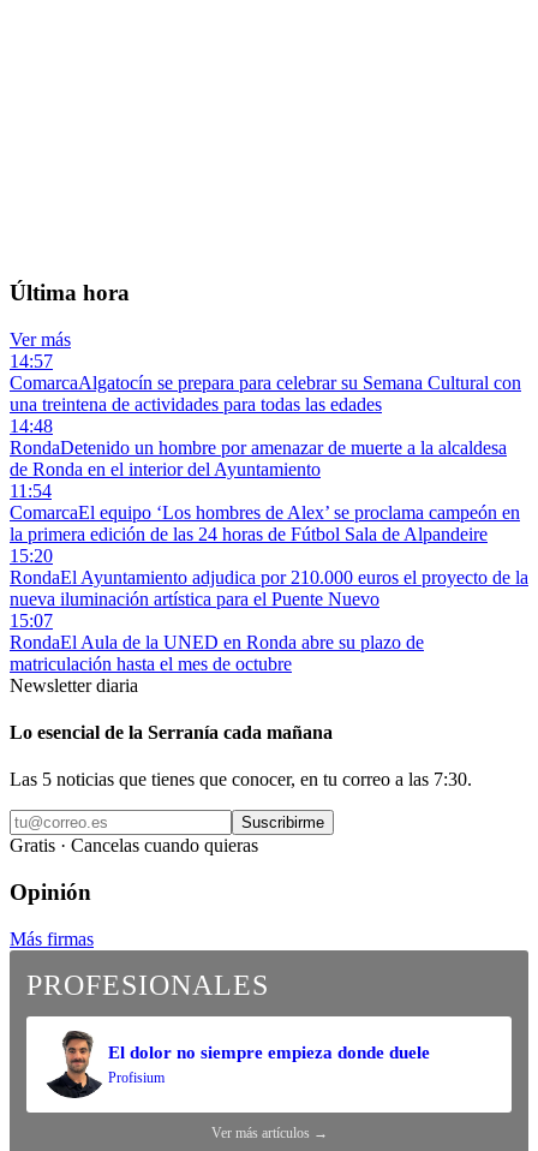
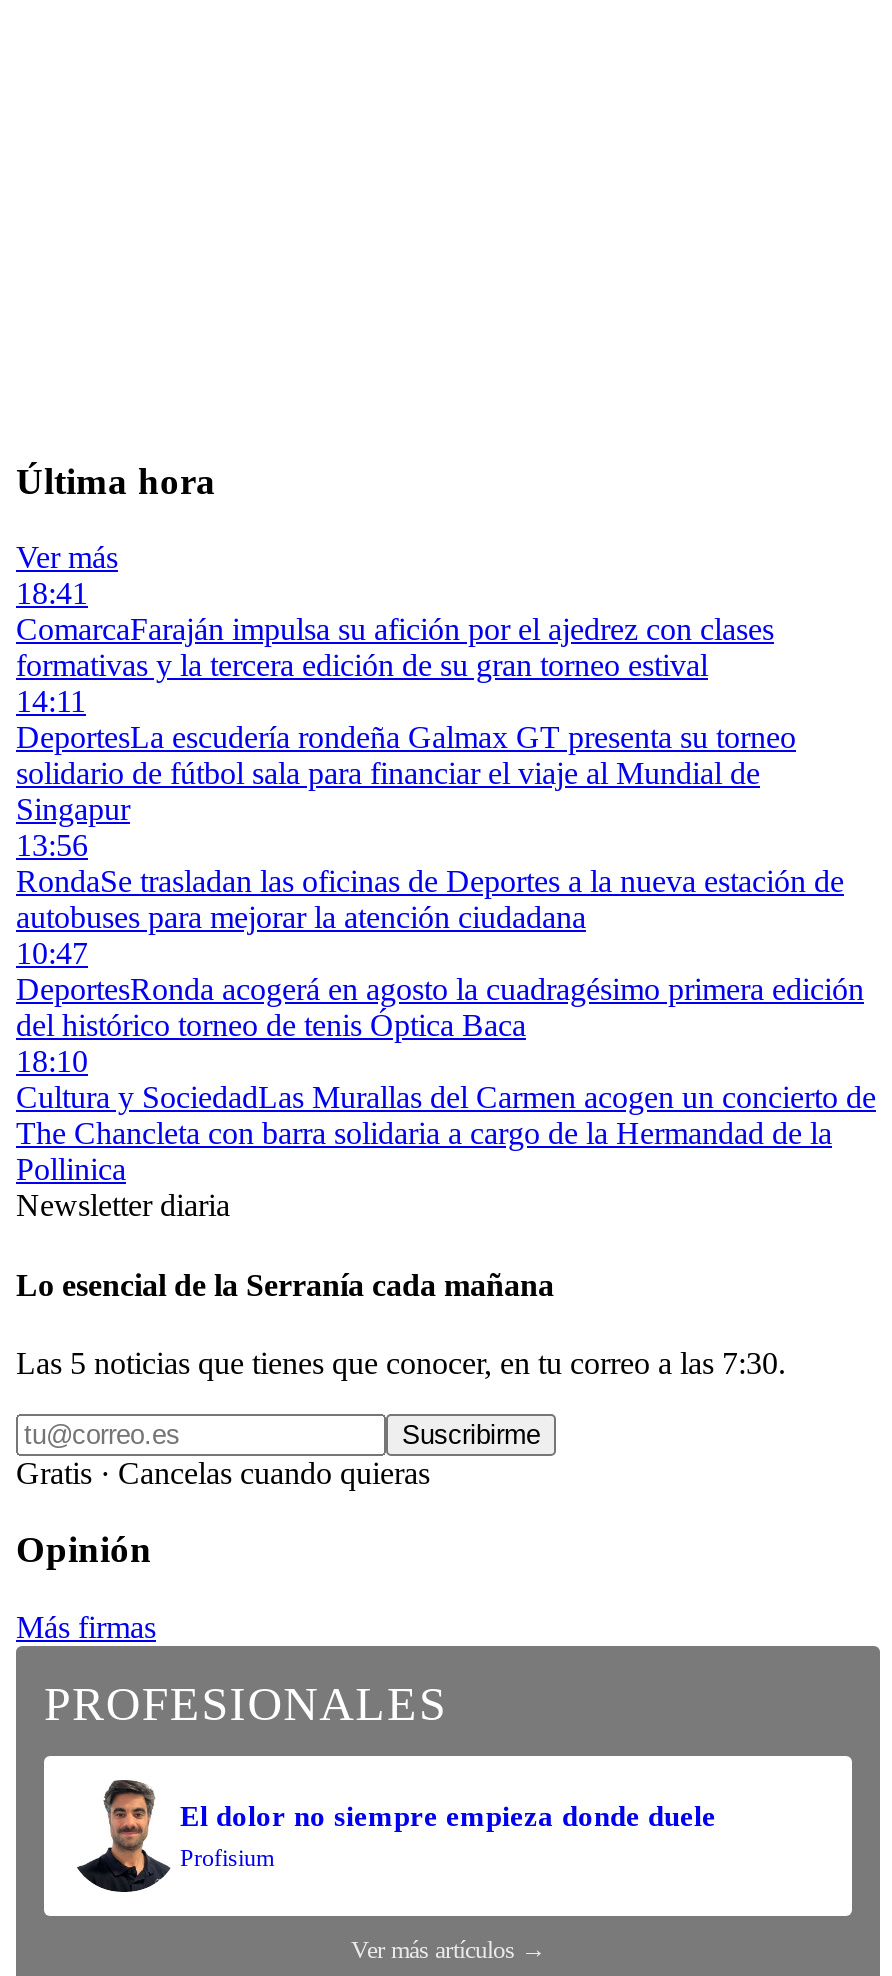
[10,351,528,674] 14:57 | ComarcaAlgatocín se prepara para celebrar su Semana Cultural con | una treintena de actividades para todas las edades | 14:48 | RondaDetenido un hombre por amenazar de muerte a la alcaldesa | de Ronda en el interior del Ayuntamiento | 11:54 | ComarcaEl equipo ‘Los hombres de Alex’ se proclama campeón en | la primera edición de las 24 horas de Fútbol Sala de Alpandeire | 15:20 | RondaEl Ayuntamiento adjudica por 210.000 euros el proyecto de la | nueva iluminación artística para el Puente Nuevo | 15:07 | RondaEl Aula de la UNED en Ronda abre su plazo de | matriculación hasta el mes de octubre -> [16,577,876,1187] 18:41 | ComarcaFaraján impulsa su afición por el ajedrez con clases | formativas y la tercera edición de su gran torneo estival | 14:11 | DeportesLa escudería rondeña Galmax GT presenta su torneo | solidario de fútbol sala para financiar el viaje al Mundial de | Singapur | 13:56 | RondaSe trasladan las oficinas de Deportes a la nueva estación de | autobuses para mejorar la atención ciudadana | 10:47 | DeportesRonda acogerá en agosto la cuadragésimo primera edición | del histórico torneo de tenis Óptica Baca | 18:10 | Cultura y SociedadLas Murallas del Carmen acogen un concierto de | The Chancleta con barra solidaria a cargo de la Hermandad de la | Pollinica

